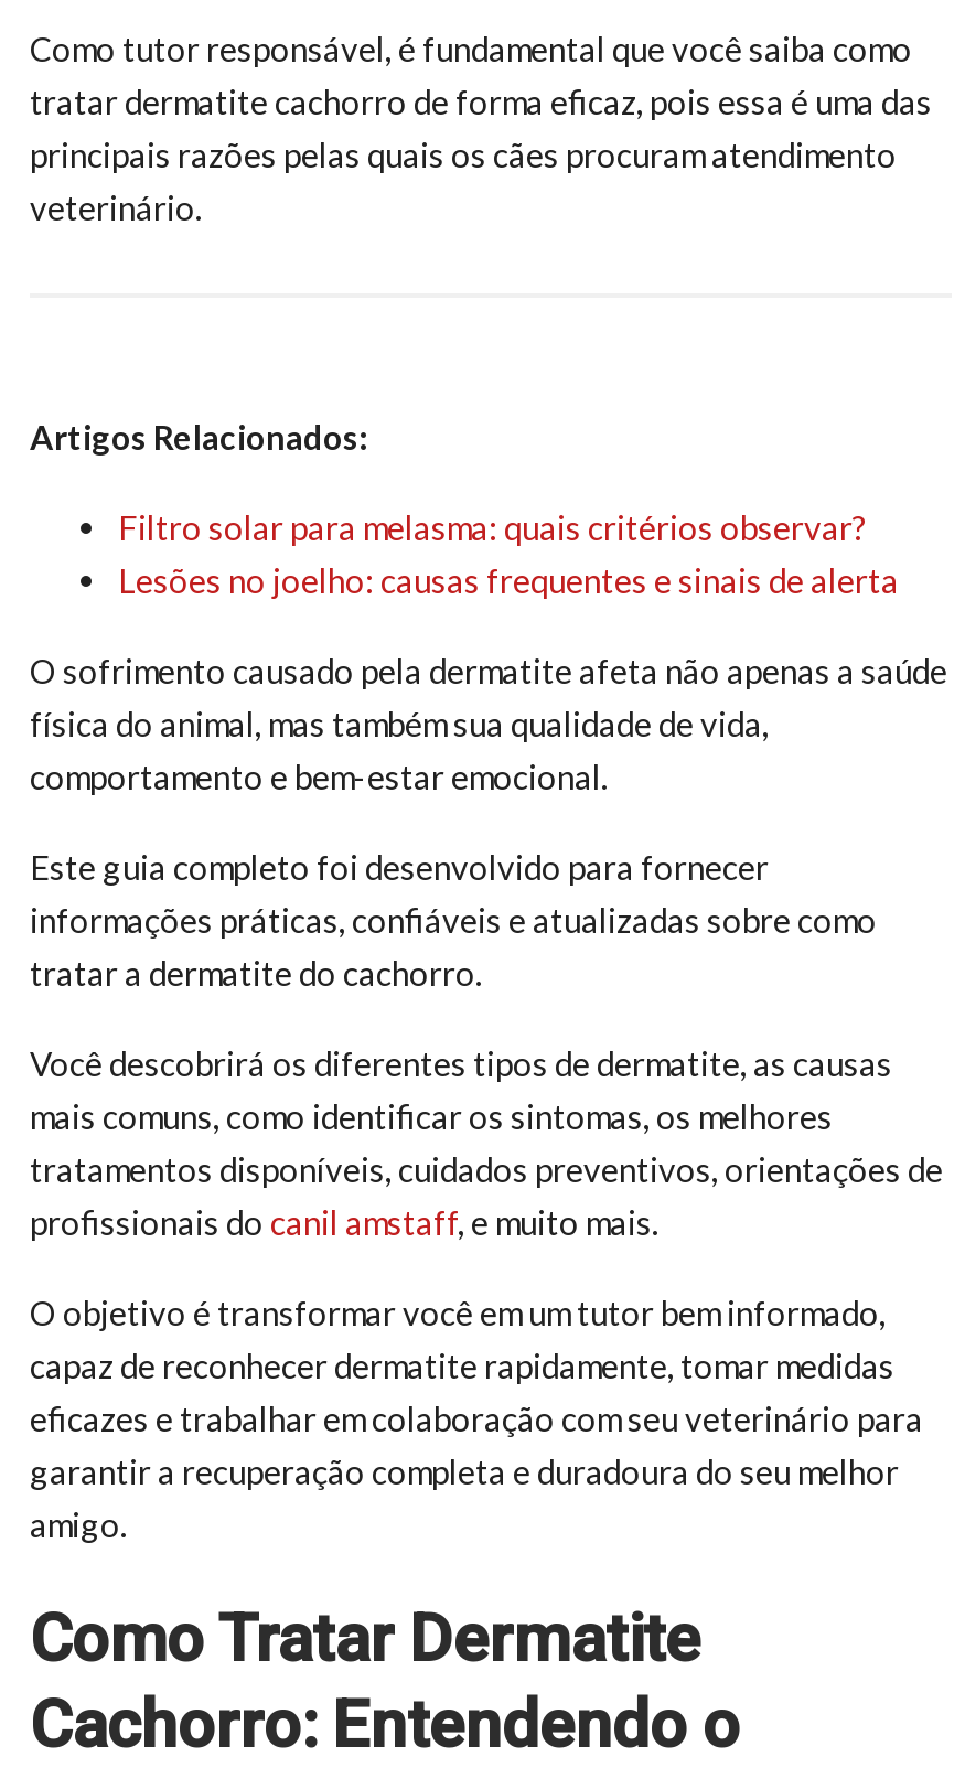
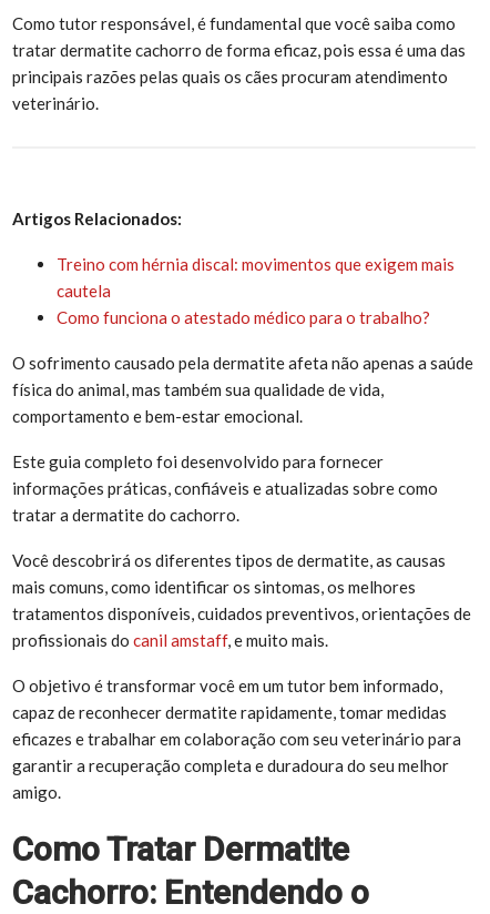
[118,508,899,600] Filtro solar para melasma: quais critérios observar? | Lesões no joelho: causas frequentes e sinais de alerta -> [57,254,455,327] Treino com hérnia discal: movimentos que exigem mais | cautela | Como funciona o atestado médico para o trabalho?

